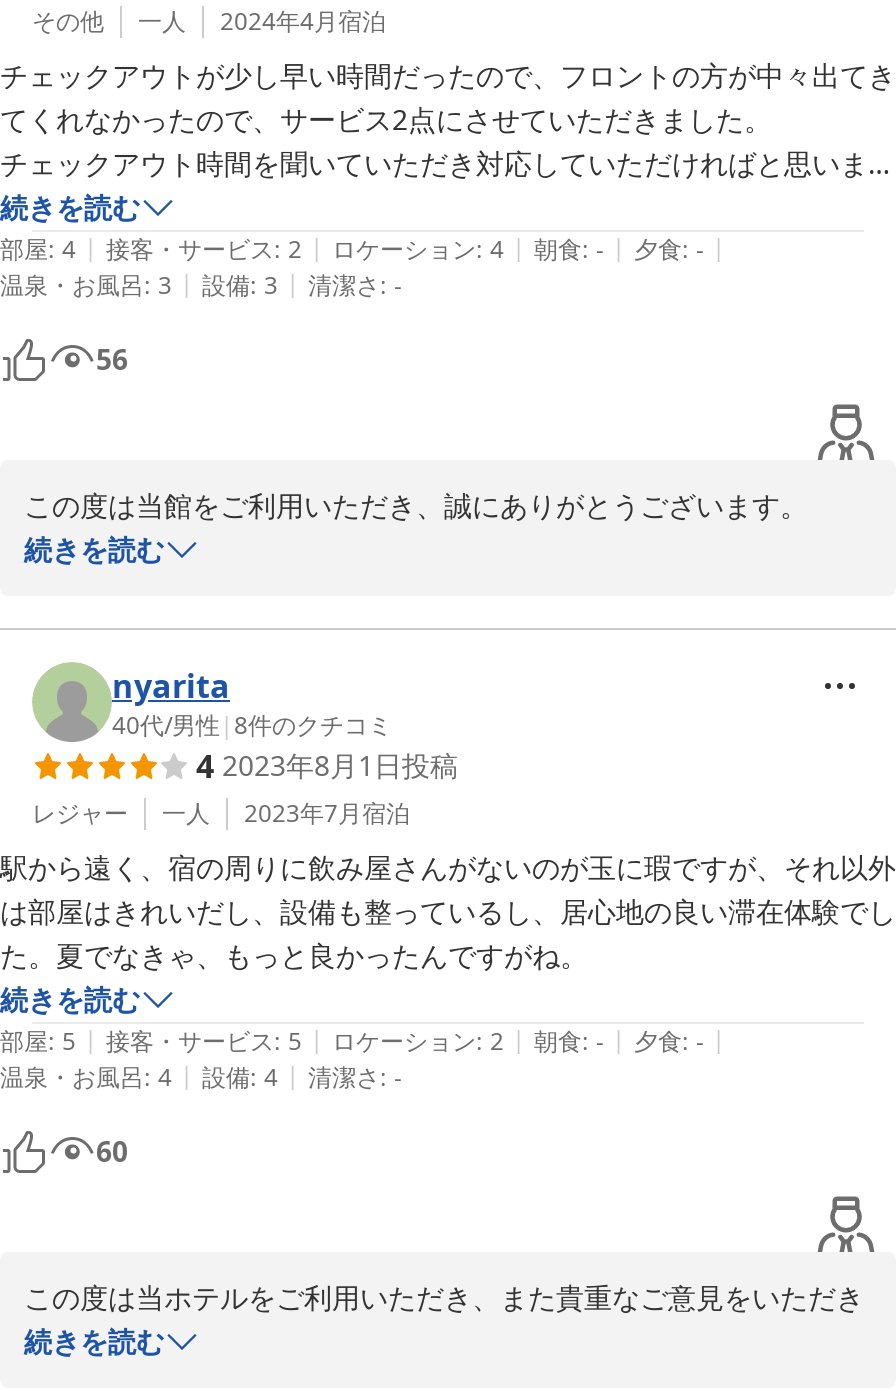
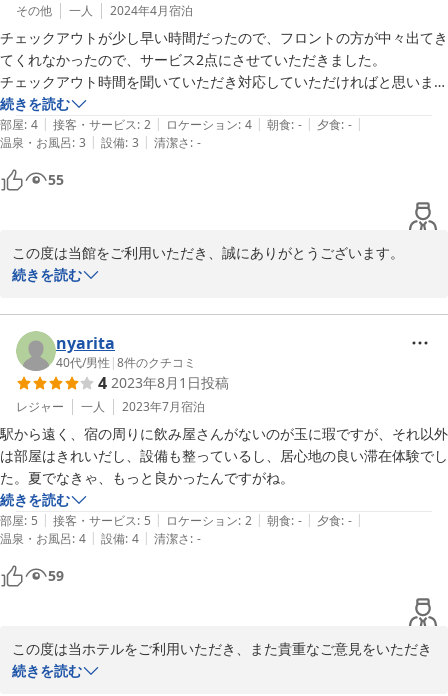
[96,340,128,378] 56 -> [48,170,64,189] 55
[96,1132,128,1170] 60 -> [48,566,64,585] 59

